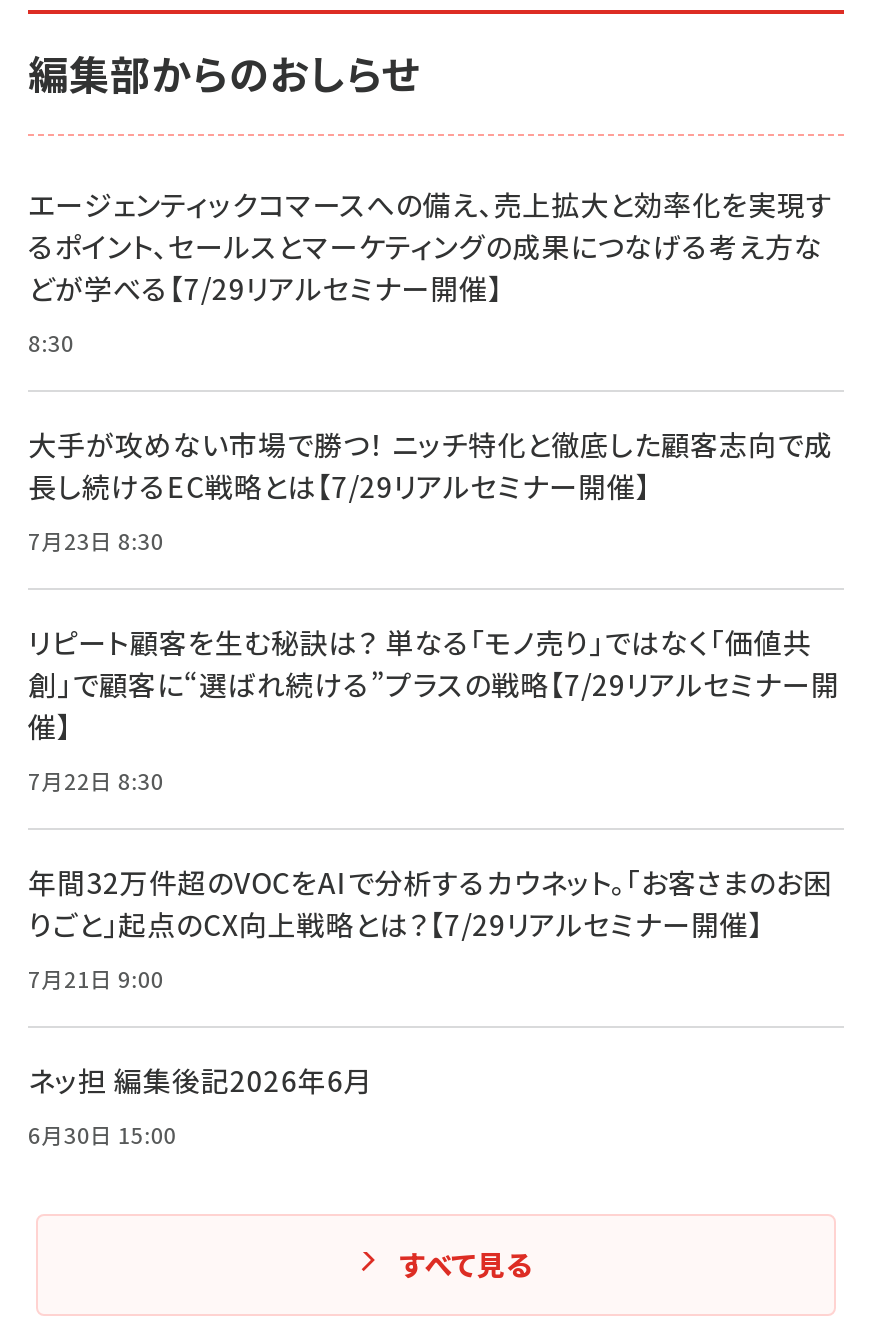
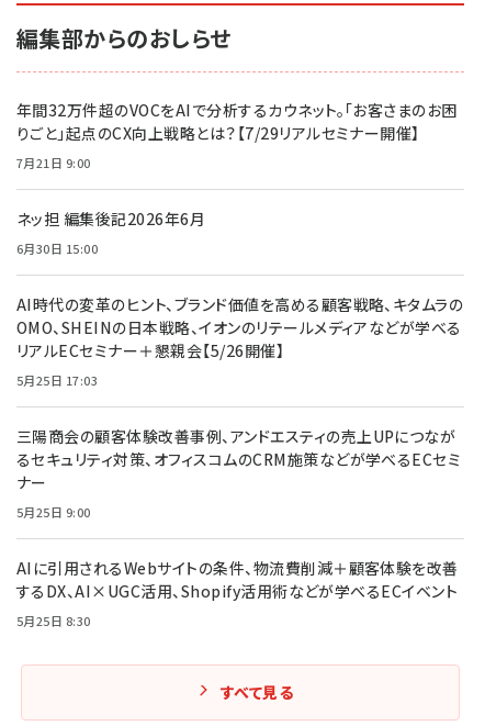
[28,184,840,796] エージェンティックコマースへの備え、売上拡大と効率化を実現す | るポイント、セールスとマーケティングの成果につなげる考え方な | どが学べる【7/29リアルセミナー開催】 | 8:30 | 大手が攻めない市場で勝つ！ ニッチ特化と徹底した顧客志向で成 | 長し続けるEC戦略とは【7/29リアルセミナー開催】 | 7月23日 8:30 | リピート顧客を生む秘訣は？ 単なる「モノ売り」ではなく「価値共 | 創」で顧客に“選ばれ続ける”プラスの戦略【7/29リアルセミナー開 | 催】 | 7月22日 8:30 -> none
moved [28,862,832,1150] -> [16,99,457,257]: 年間32万件超のVOCをAIで分析するカウネット。「お客さまのお困 | りごと」起点のCX向上戦略とは？【7/29リアルセミナー開催】 | 7月21日 9:00 | ネッ担 編集後記2026年6月 | 6月30日 15:00
none -> [16,293,463,629] AI時代の変革のヒント、ブランド価値を高める顧客戦略、キタムラの | OMO、SHEINの日本戦略、イオンのリテールメディアなどが学べる | リアルECセミナー＋懇親会【5/26開催】 | 5月25日 17:03 | 三陽商会の顧客体験改善事例、アンドエスティの売上UPにつなが | るセキュリティ対策、オフィスコムのCRM施策などが学べるECセミ | ナー | 5月25日 9:00 | AIに引用されるWebサイトの条件、物流費削減＋顧客体験を改善 | するDX、AI×UGC活用、Shopify活用術などが学べるECイベント | 5月25日 8:30

